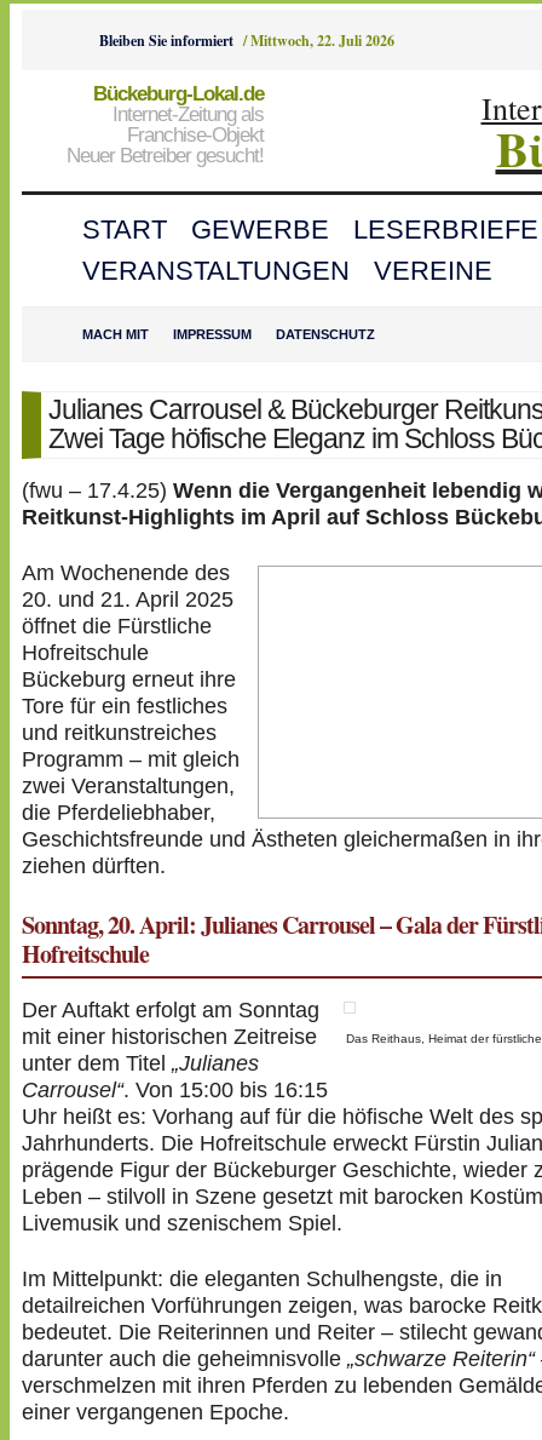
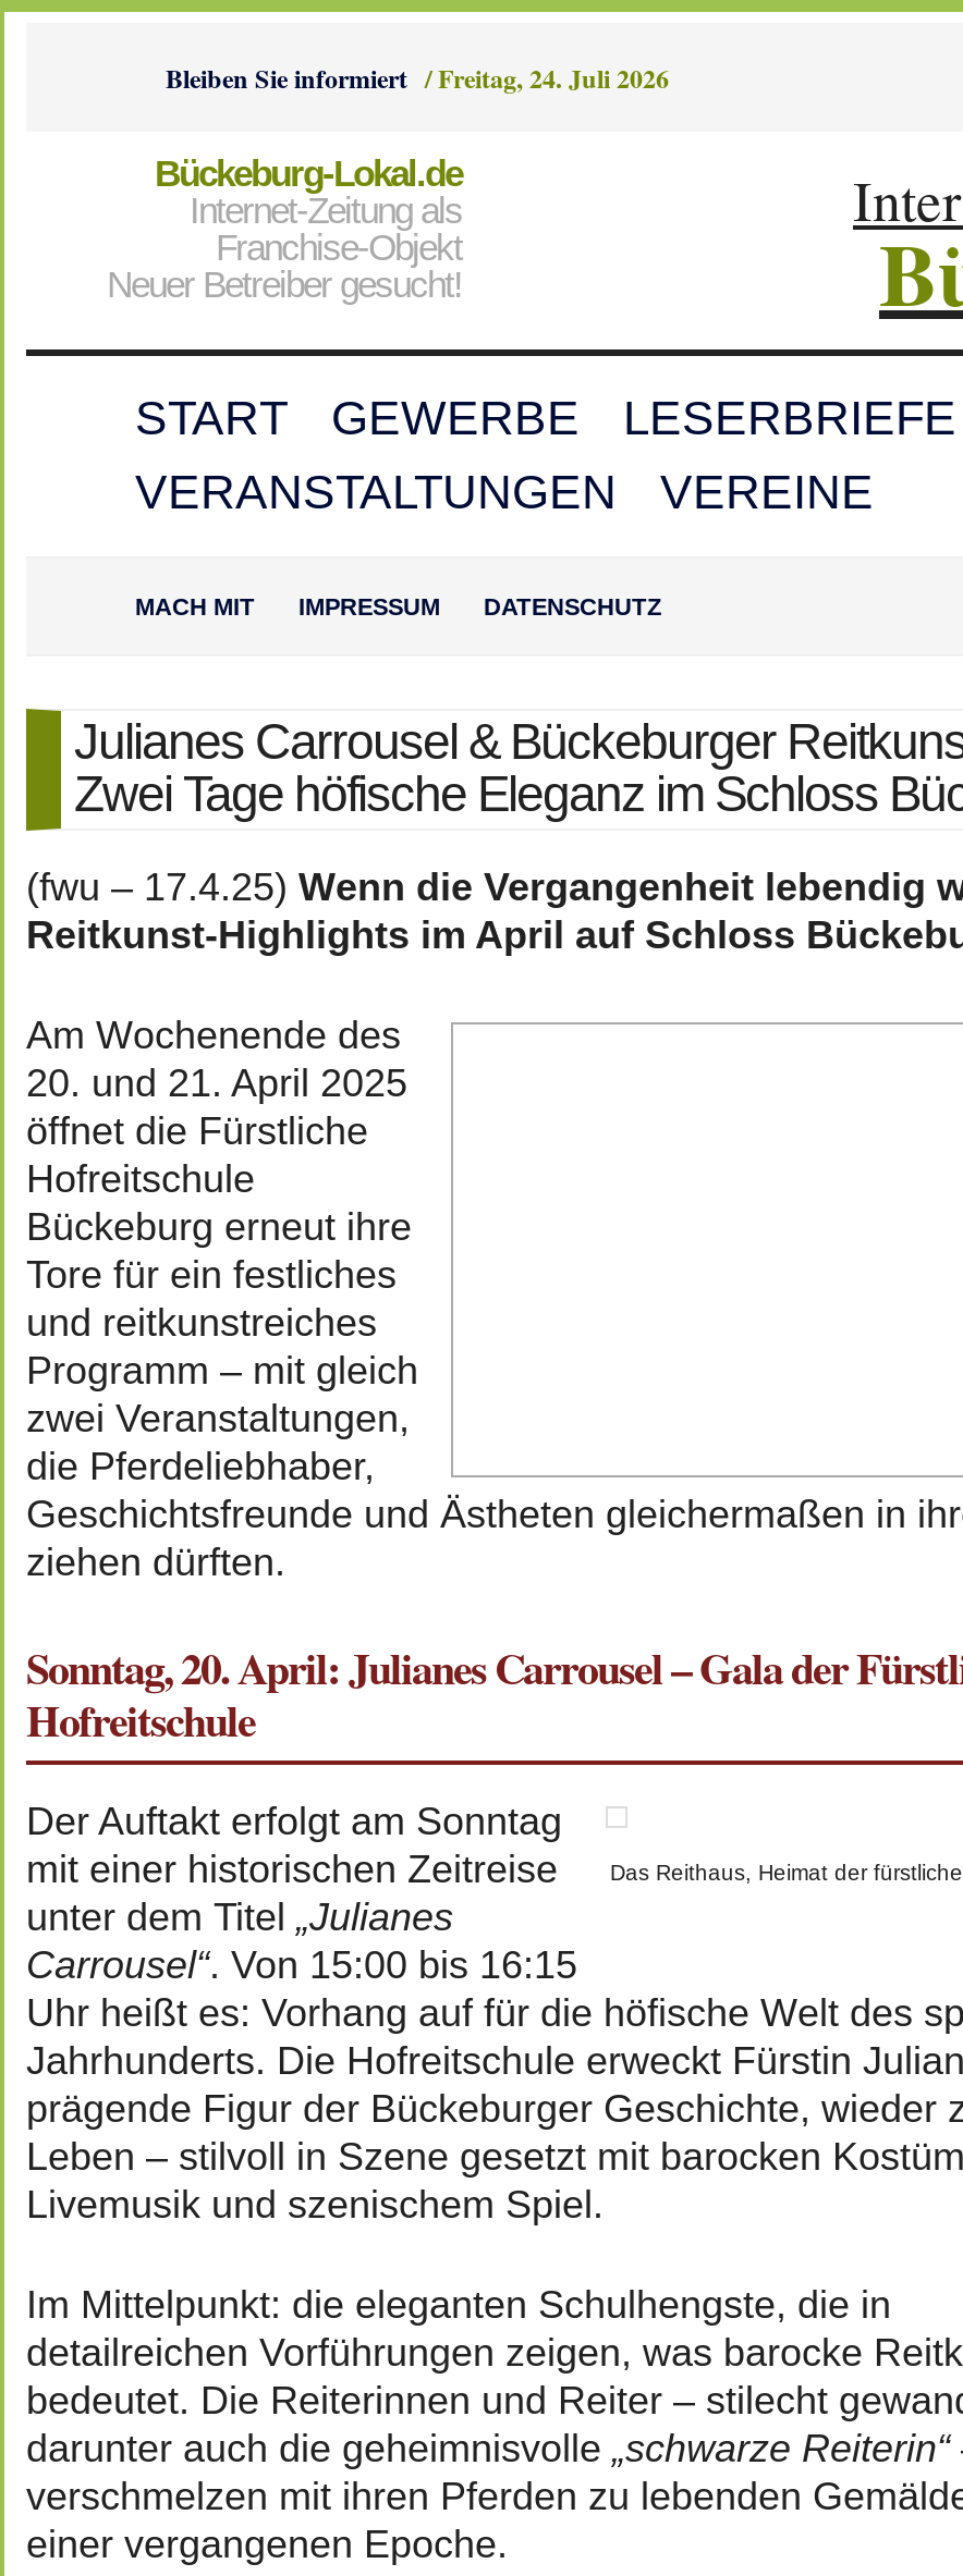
[99,30,394,51] Bleiben Sie informiert / Mittwoch, 22. Juli 2026 -> [166,59,669,96] Bleiben Sie informiert / Freitag, 24. Juli 2026

